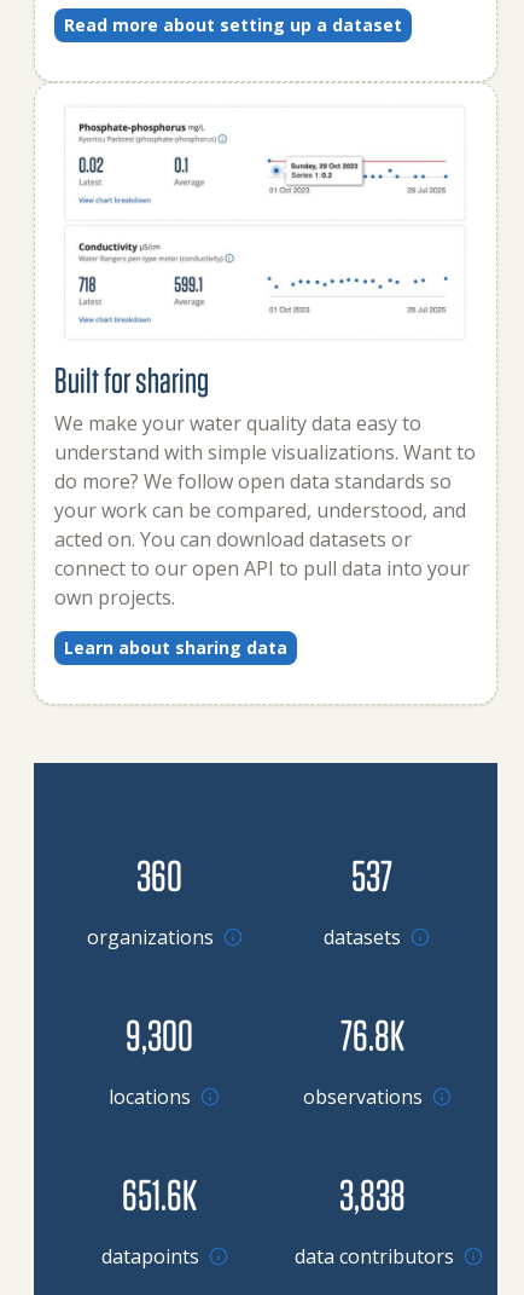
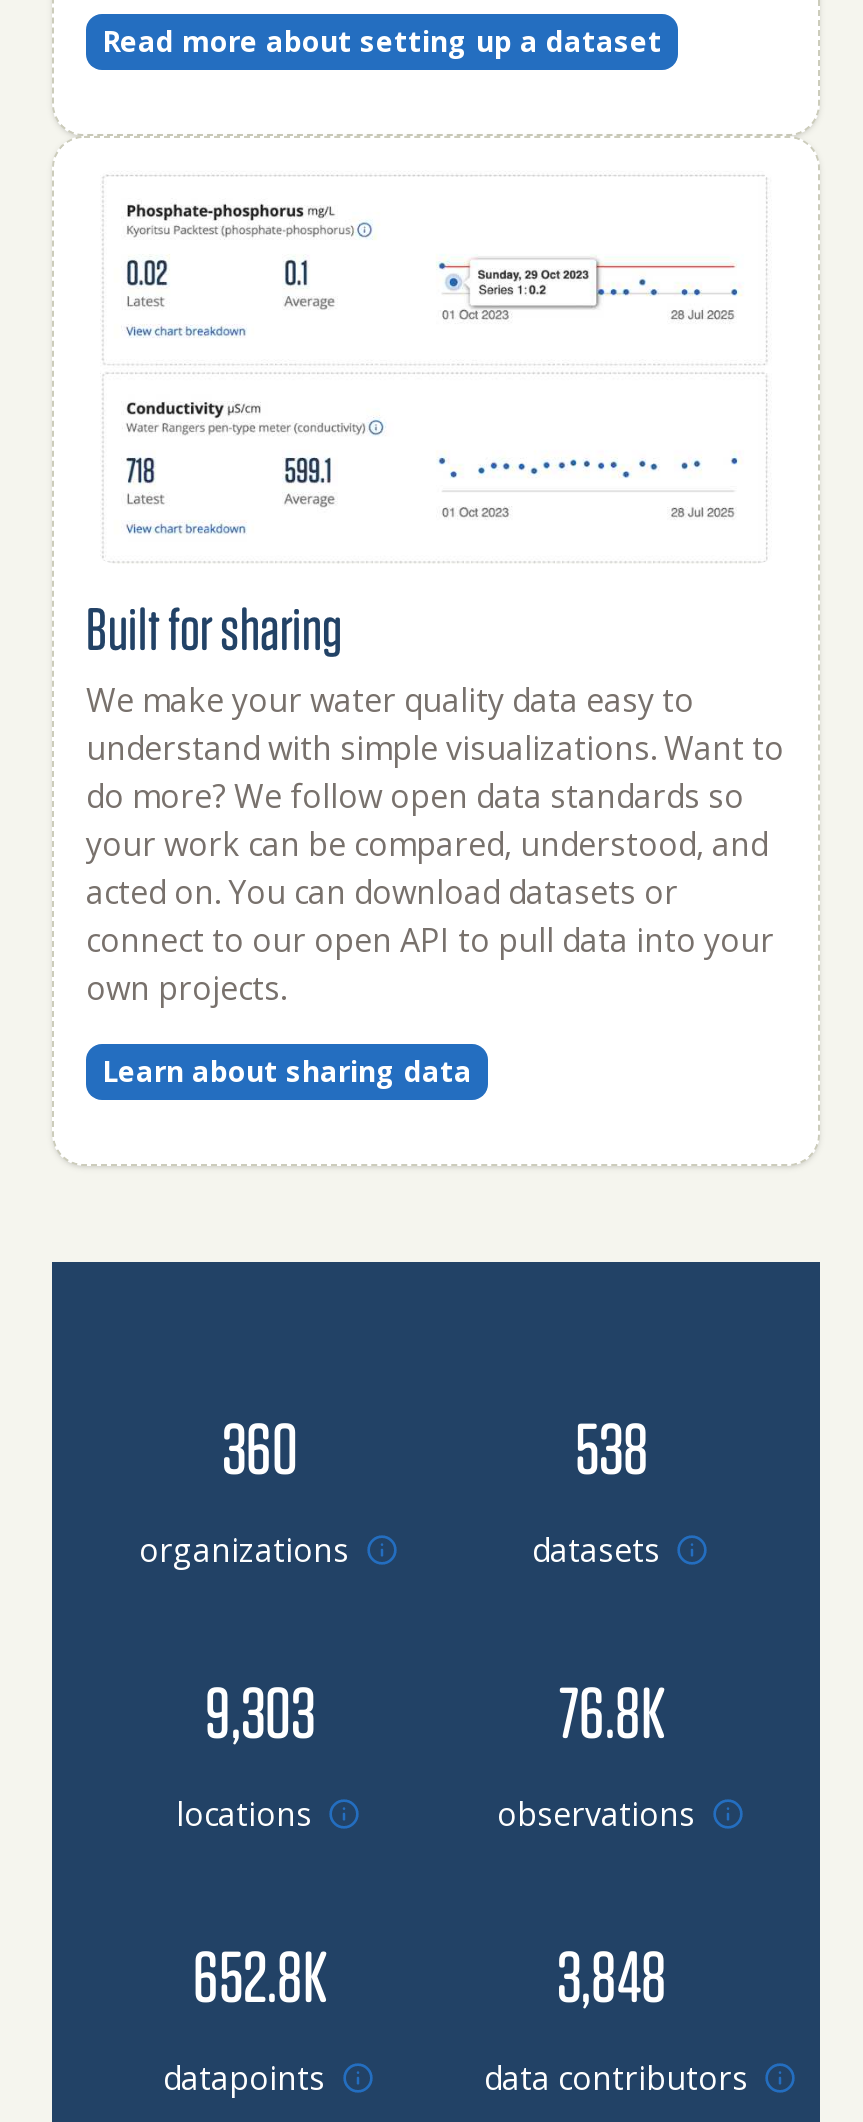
[351,848,392,899] 537 -> [575,1403,649,1487] 538
[126,1008,193,1059] 9,300 -> [205,1667,315,1751] 9,303
[122,1168,197,1218] 651.6K -> [193,1931,327,2015] 652.8K
[339,1168,405,1218] 3,838 -> [557,1931,667,2015] 3,848

